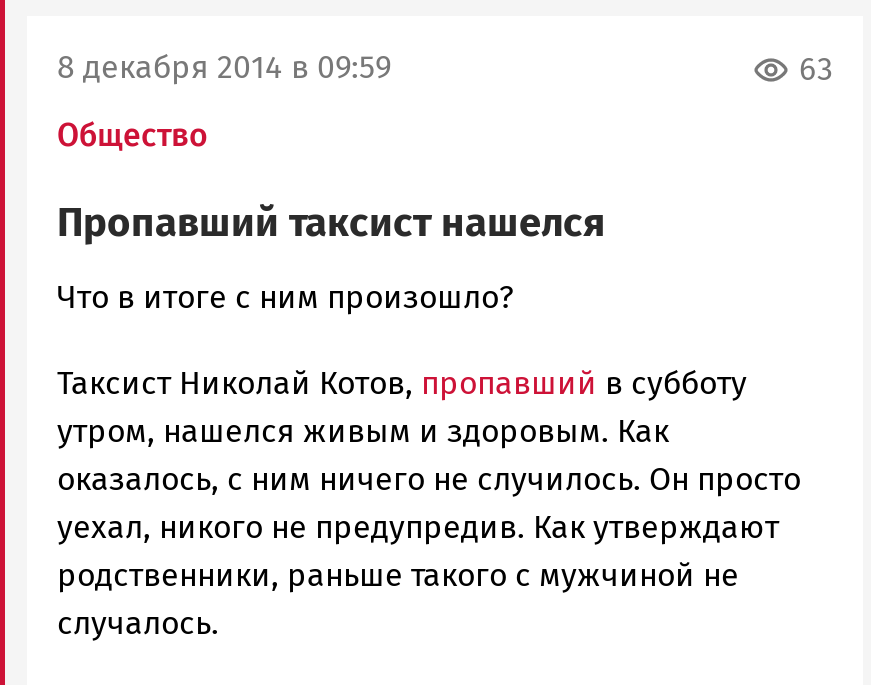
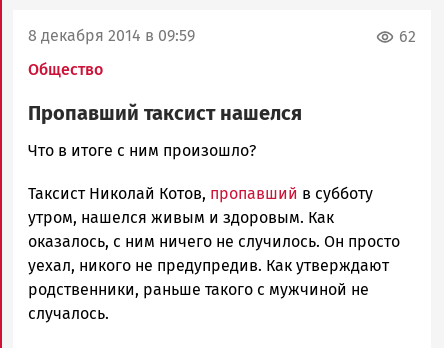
[799,51,833,89] 63 -> [399,27,416,46] 62

